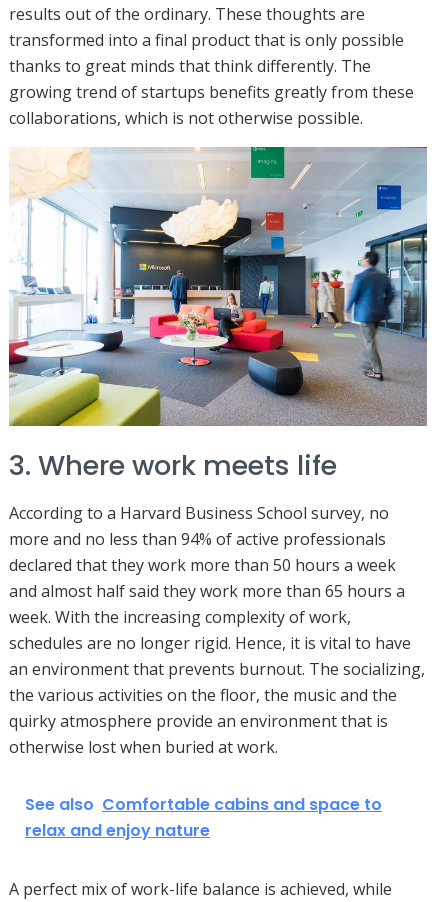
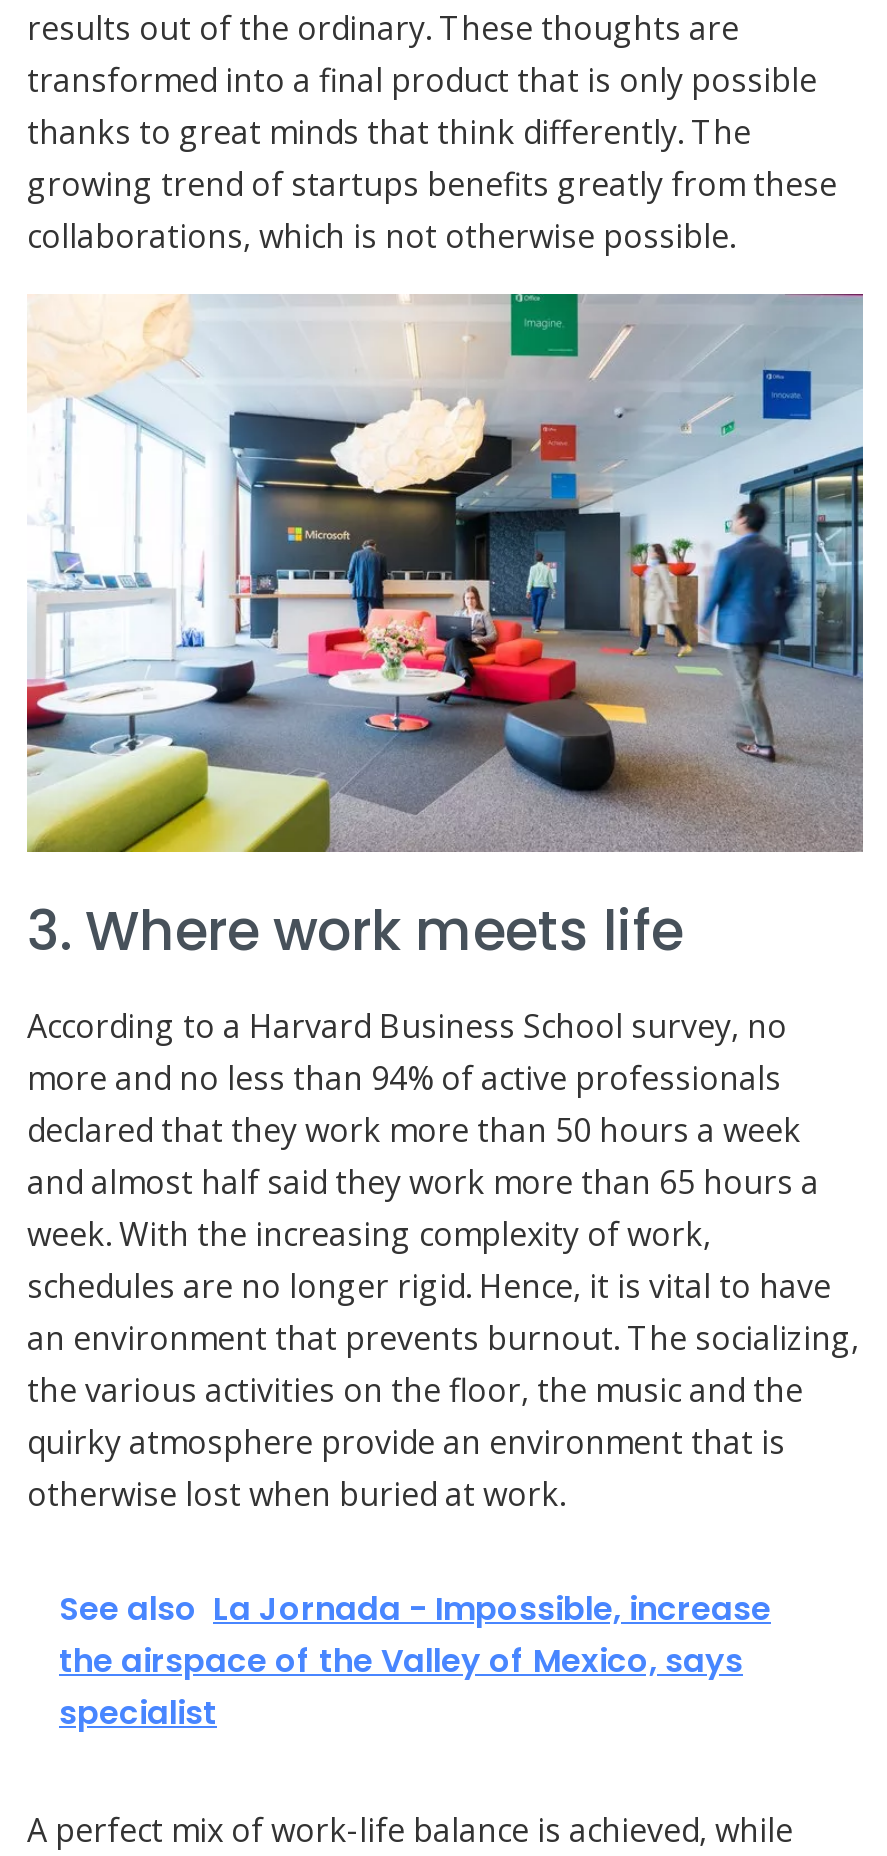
[25,793,382,842] See also Comfortable cabins and space to | relax and enjoy nature -> [59,1586,771,1736] See also La Jornada - Impossible, increase | the airspace of the Valley of Mexico, says | specialist

